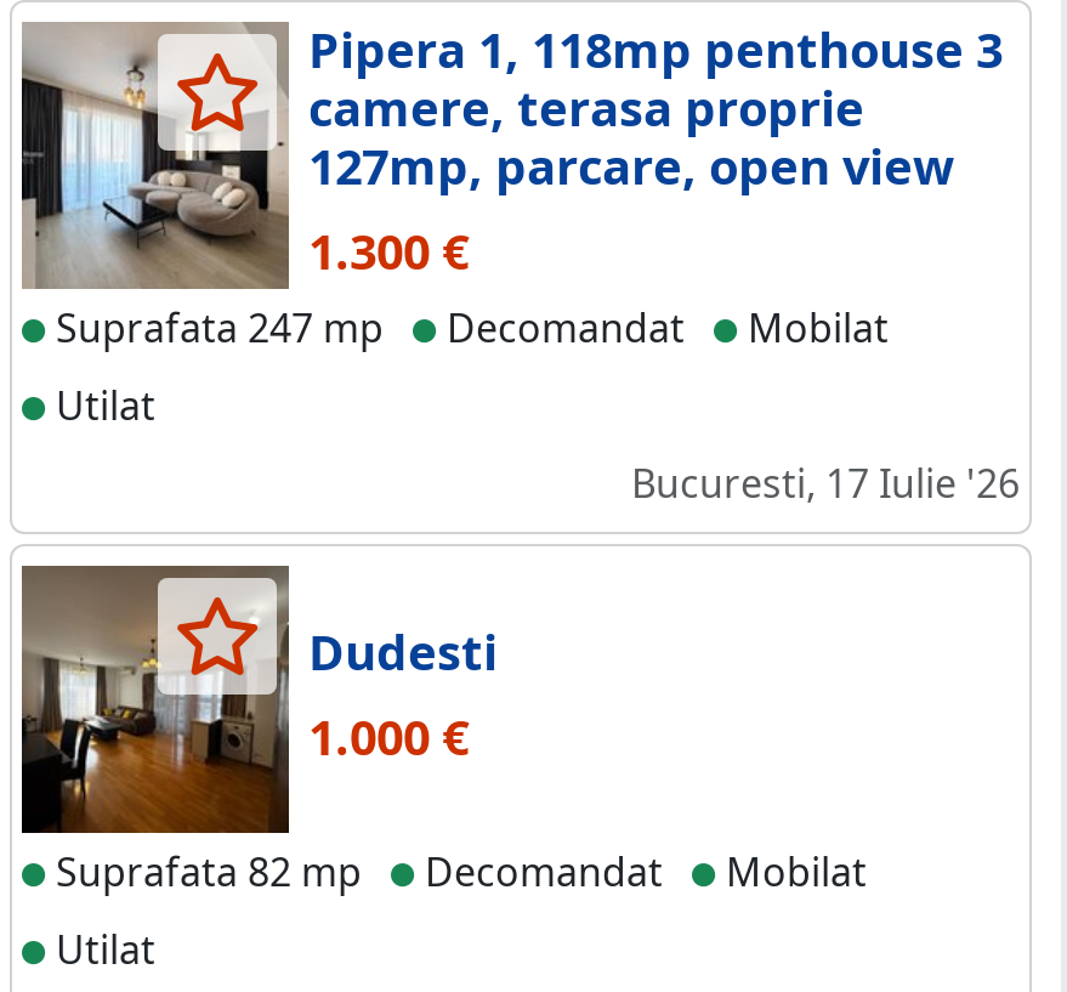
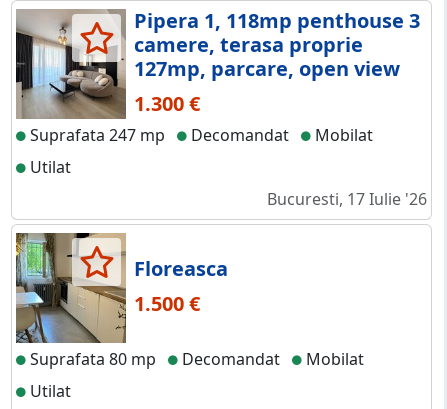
[19,563,867,899] [image] | Suprafata 82 mp Decomandat Mobilat -> [15,232,364,370] [image] | Suprafata 80 mp Decomandat Mobilat
[308,619,498,770] Dudesti | 1.000 € -> [134,255,228,317] Floreasca | 1.500 €

